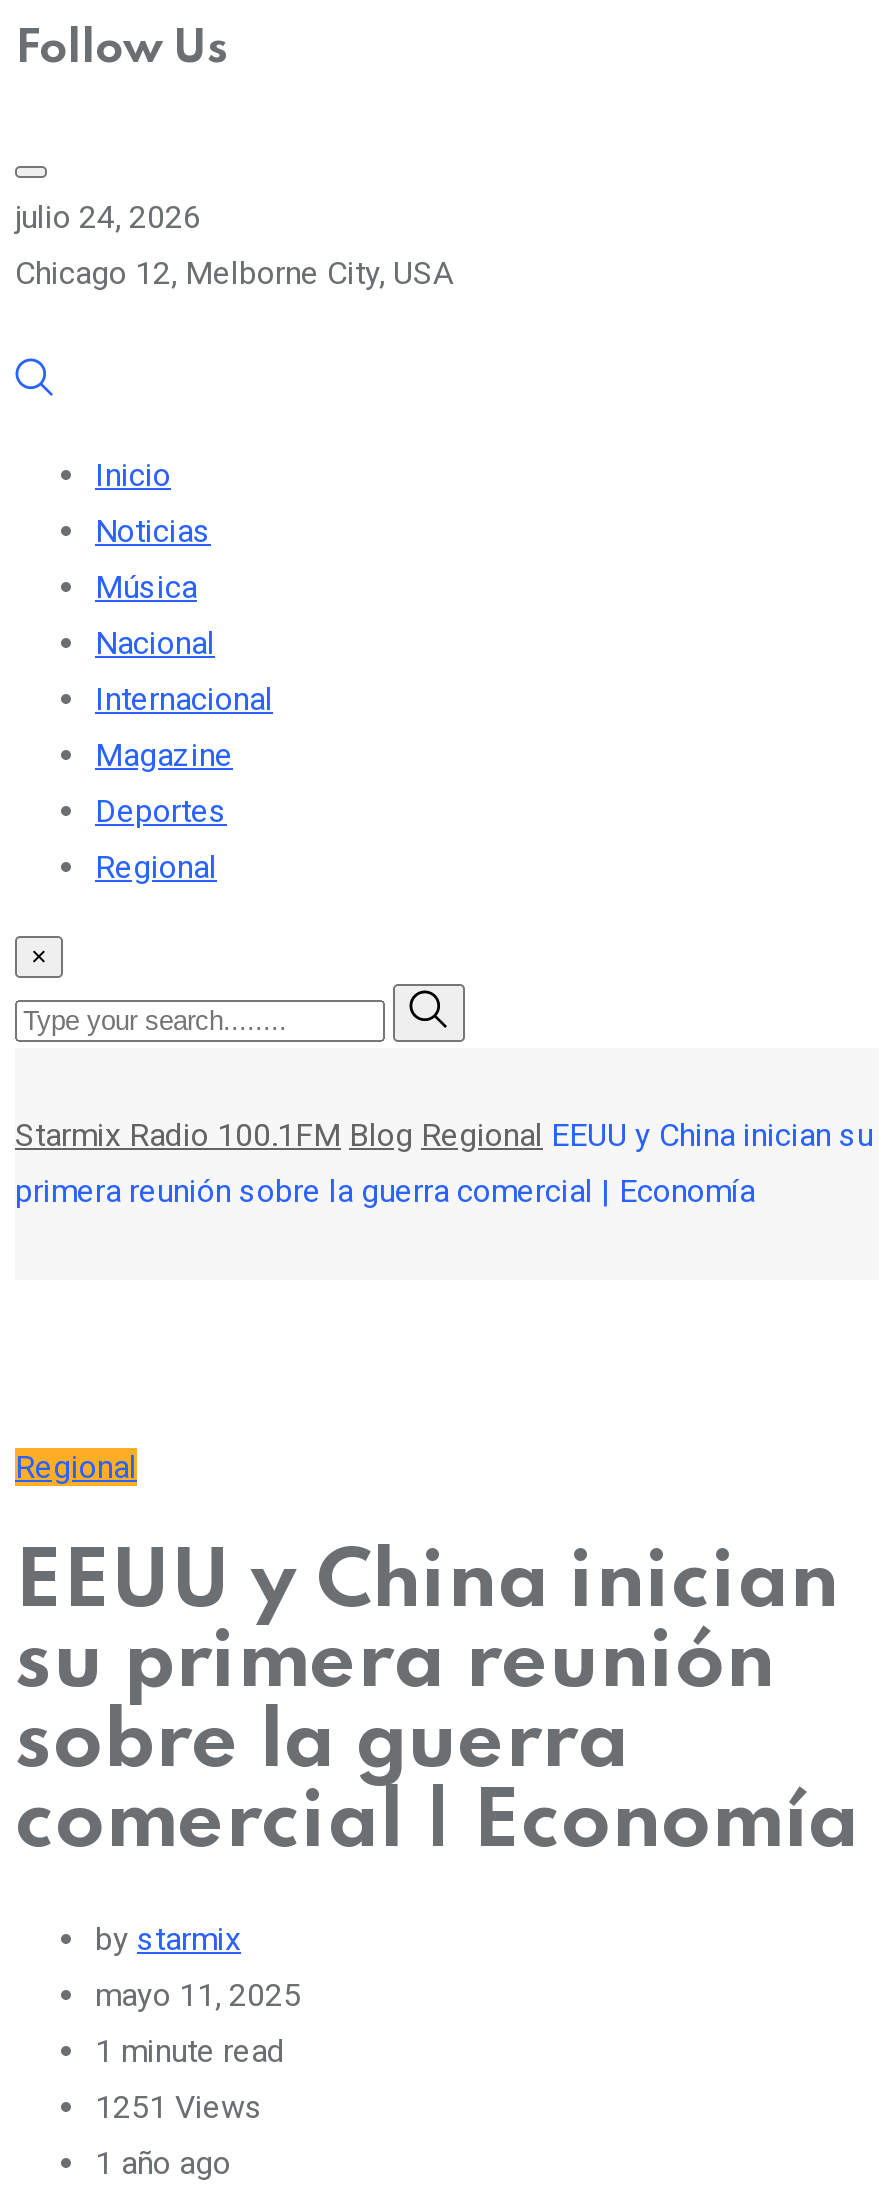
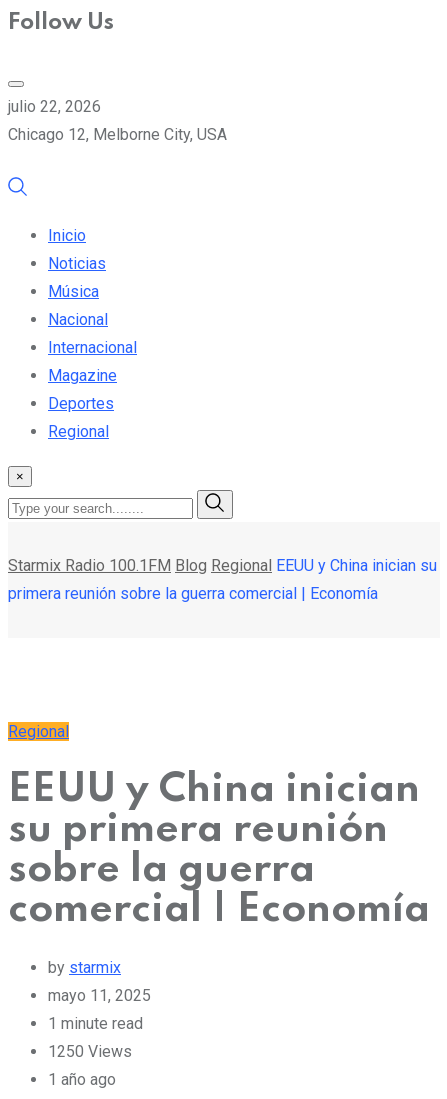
[15,197,201,235] julio 24, 2026 -> [8,96,101,115] julio 22, 2026
[95,2088,263,2126] 1251 Views -> [48,1042,132,1061] 1250 Views

